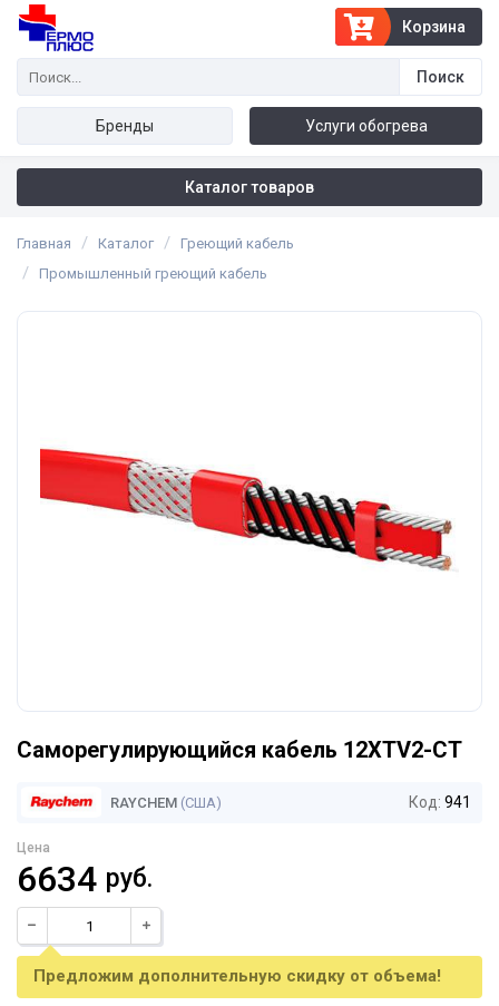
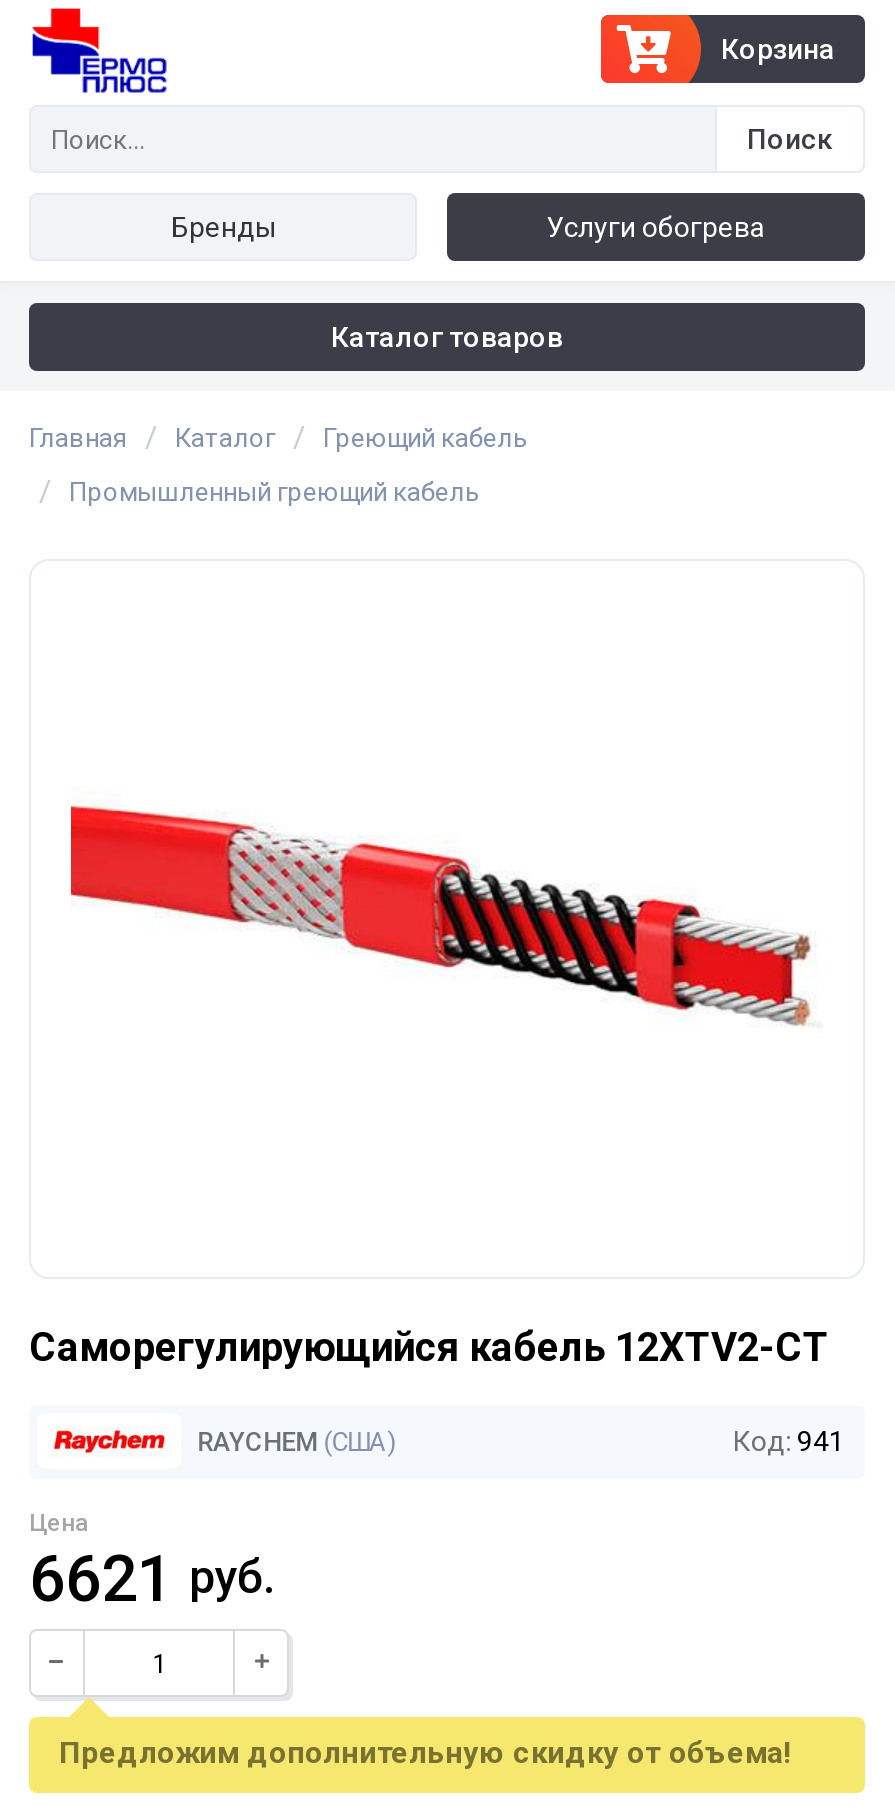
[17,858,153,900] 6634 руб. -> [29,1541,273,1617] 6621 руб.

